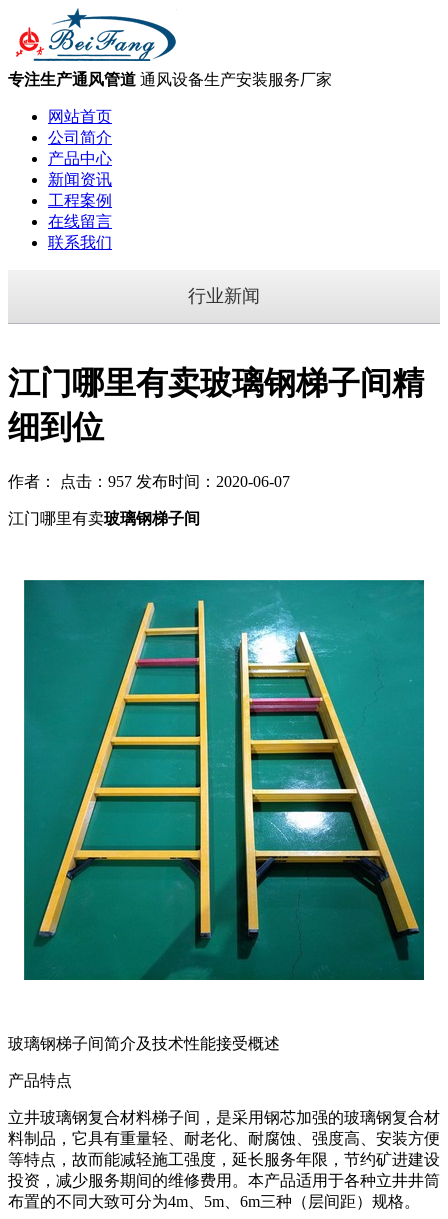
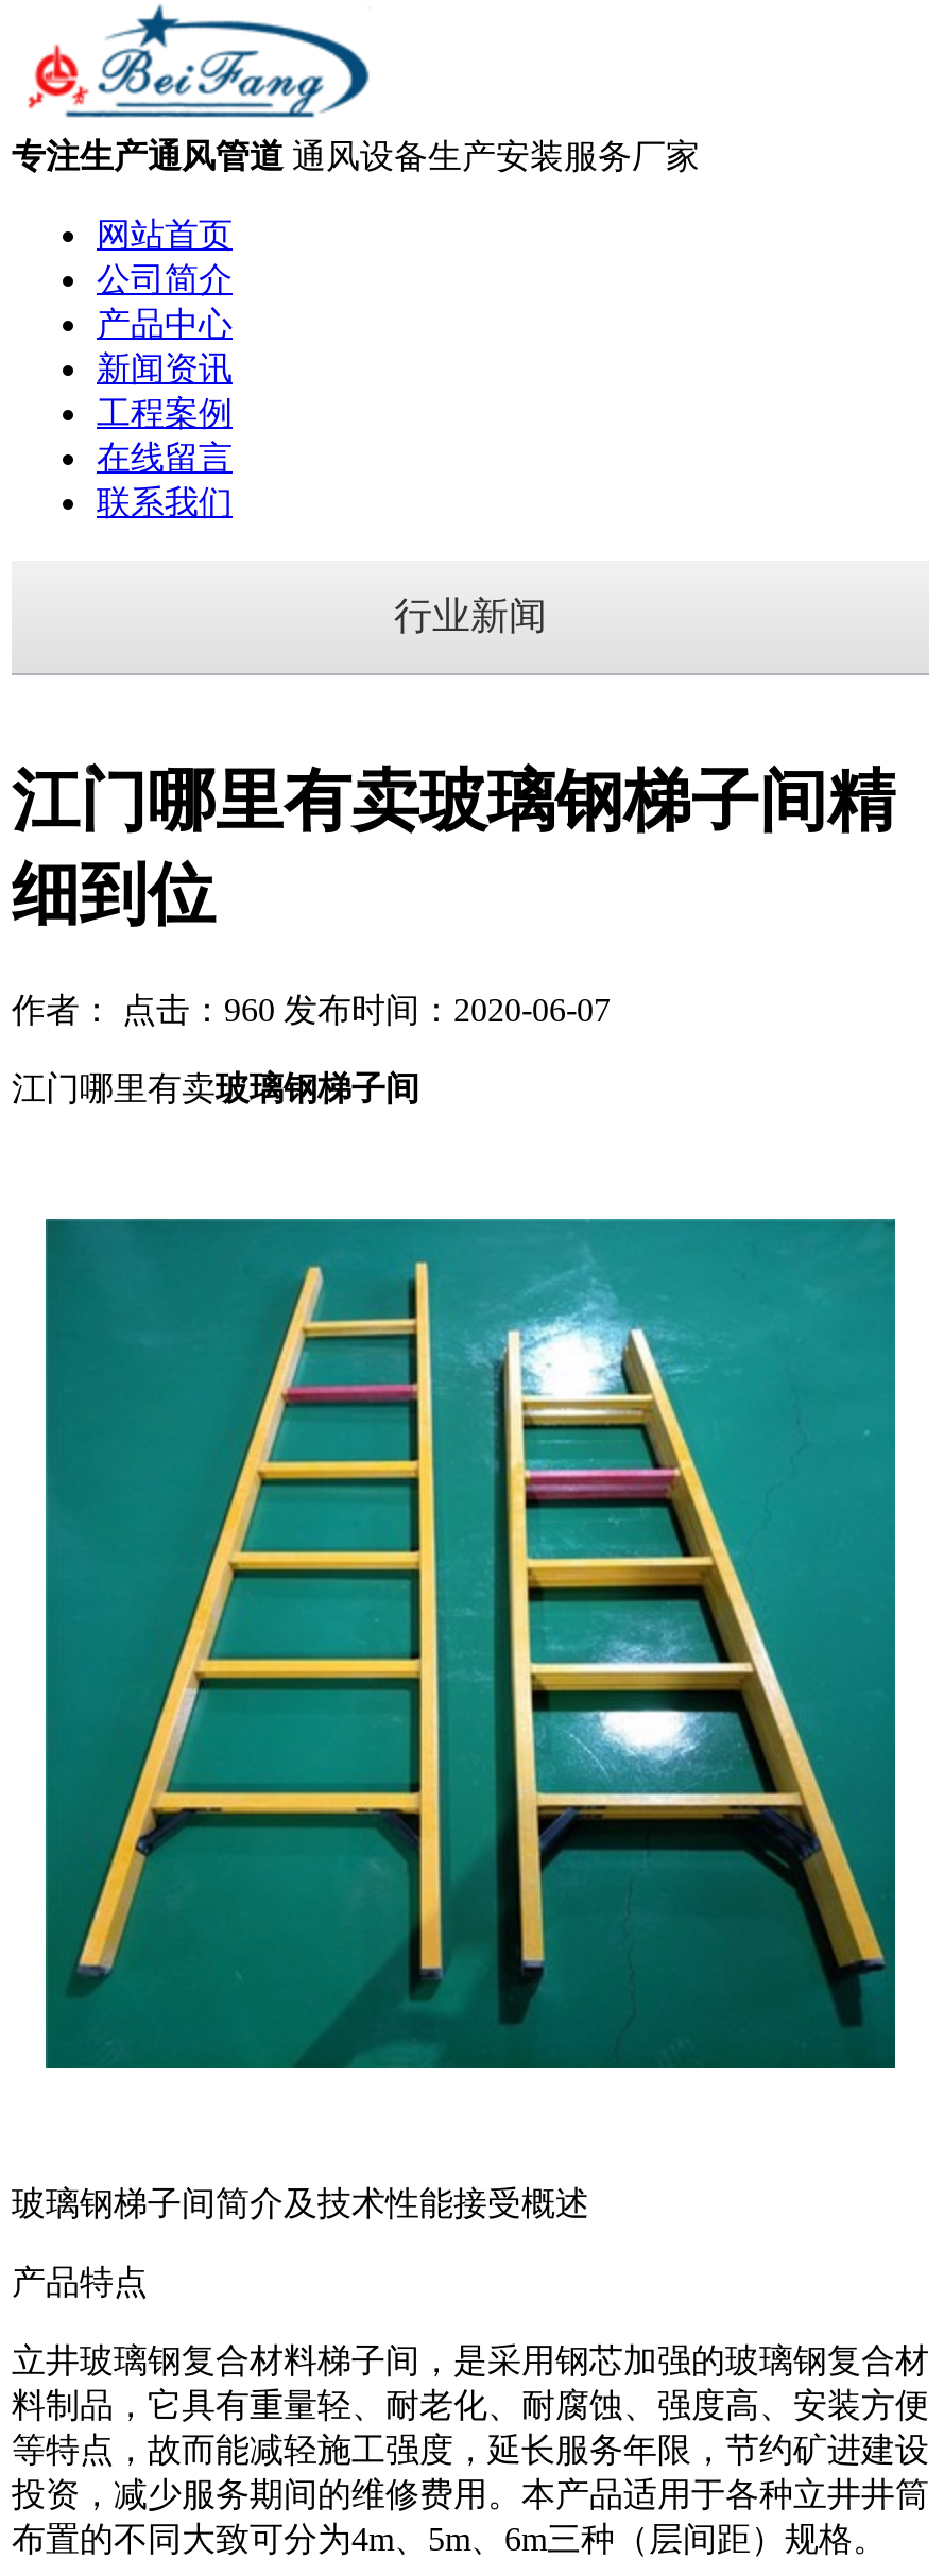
[8,473,290,490] 作者： 点击：957 发布时间：2020-06-07 -> [12,992,611,1028] 作者： 点击：960 发布时间：2020-06-07

